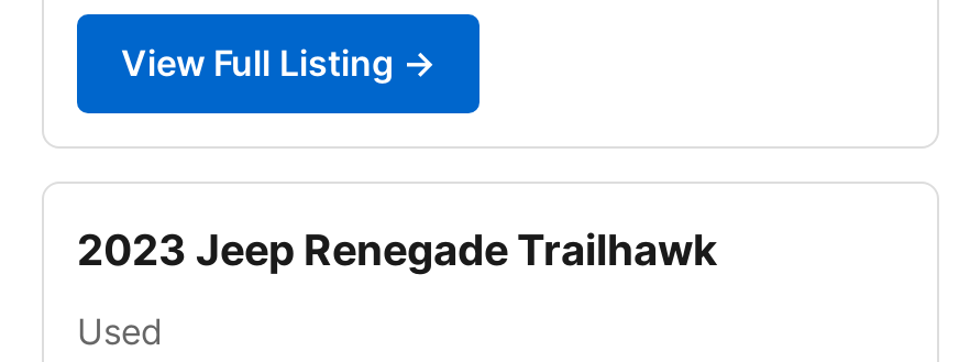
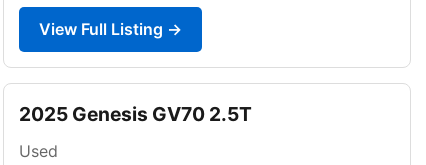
[77,223,717,276] 2023 Jeep Renegade Trailhawk -> [19,102,252,126] 2025 Genesis GV70 2.5T

